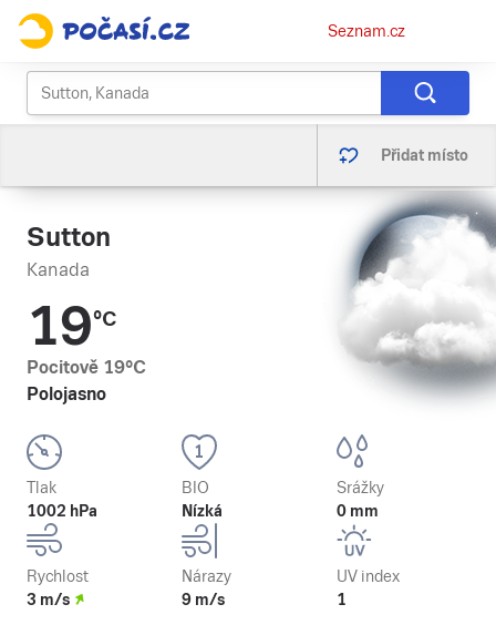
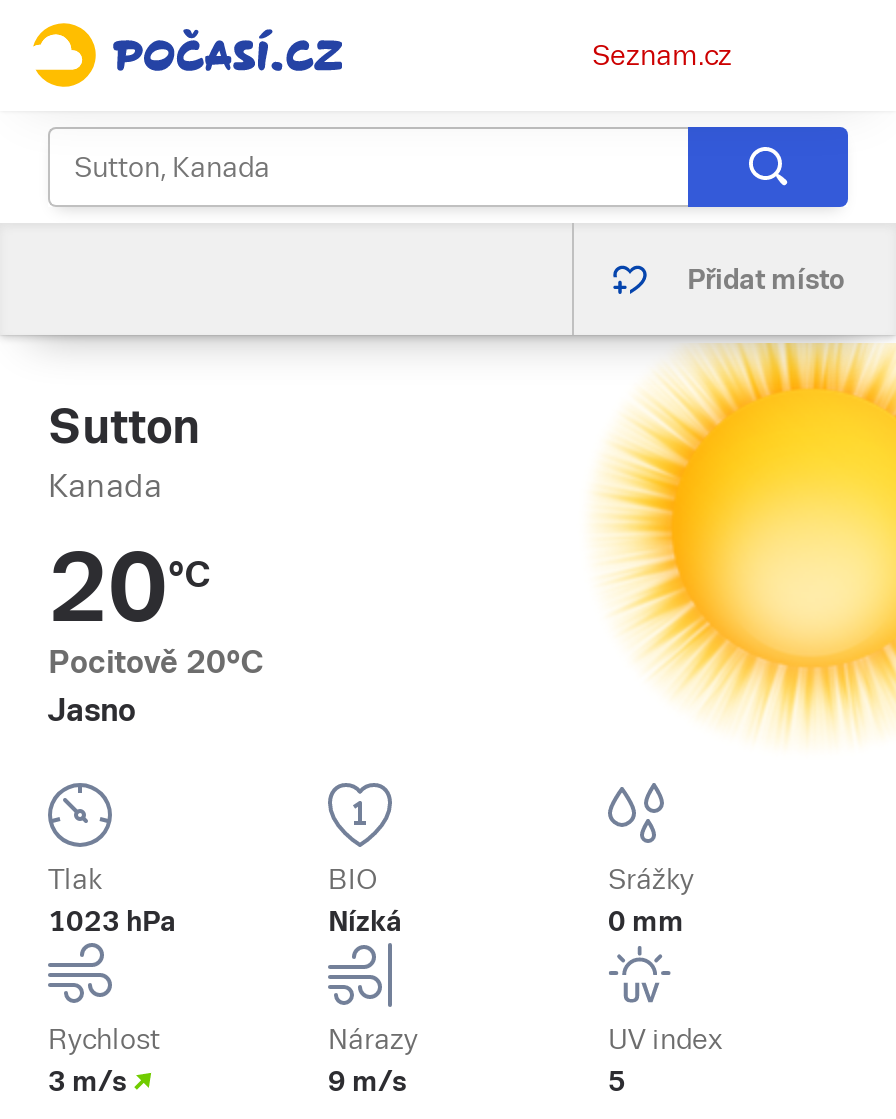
[330,192,493,407] [image] -> [594,343,890,737] [image]
[27,296,146,404] 19°C | Pocitově 19°C | Polojasno -> [48,533,264,729] 20°C | Pocitově 20°C | Jasno
[27,502,97,520] 1002 hPa -> [48,905,176,937] 1023 hPa
[337,591,347,608] 1 -> [608,1065,626,1097] 5

